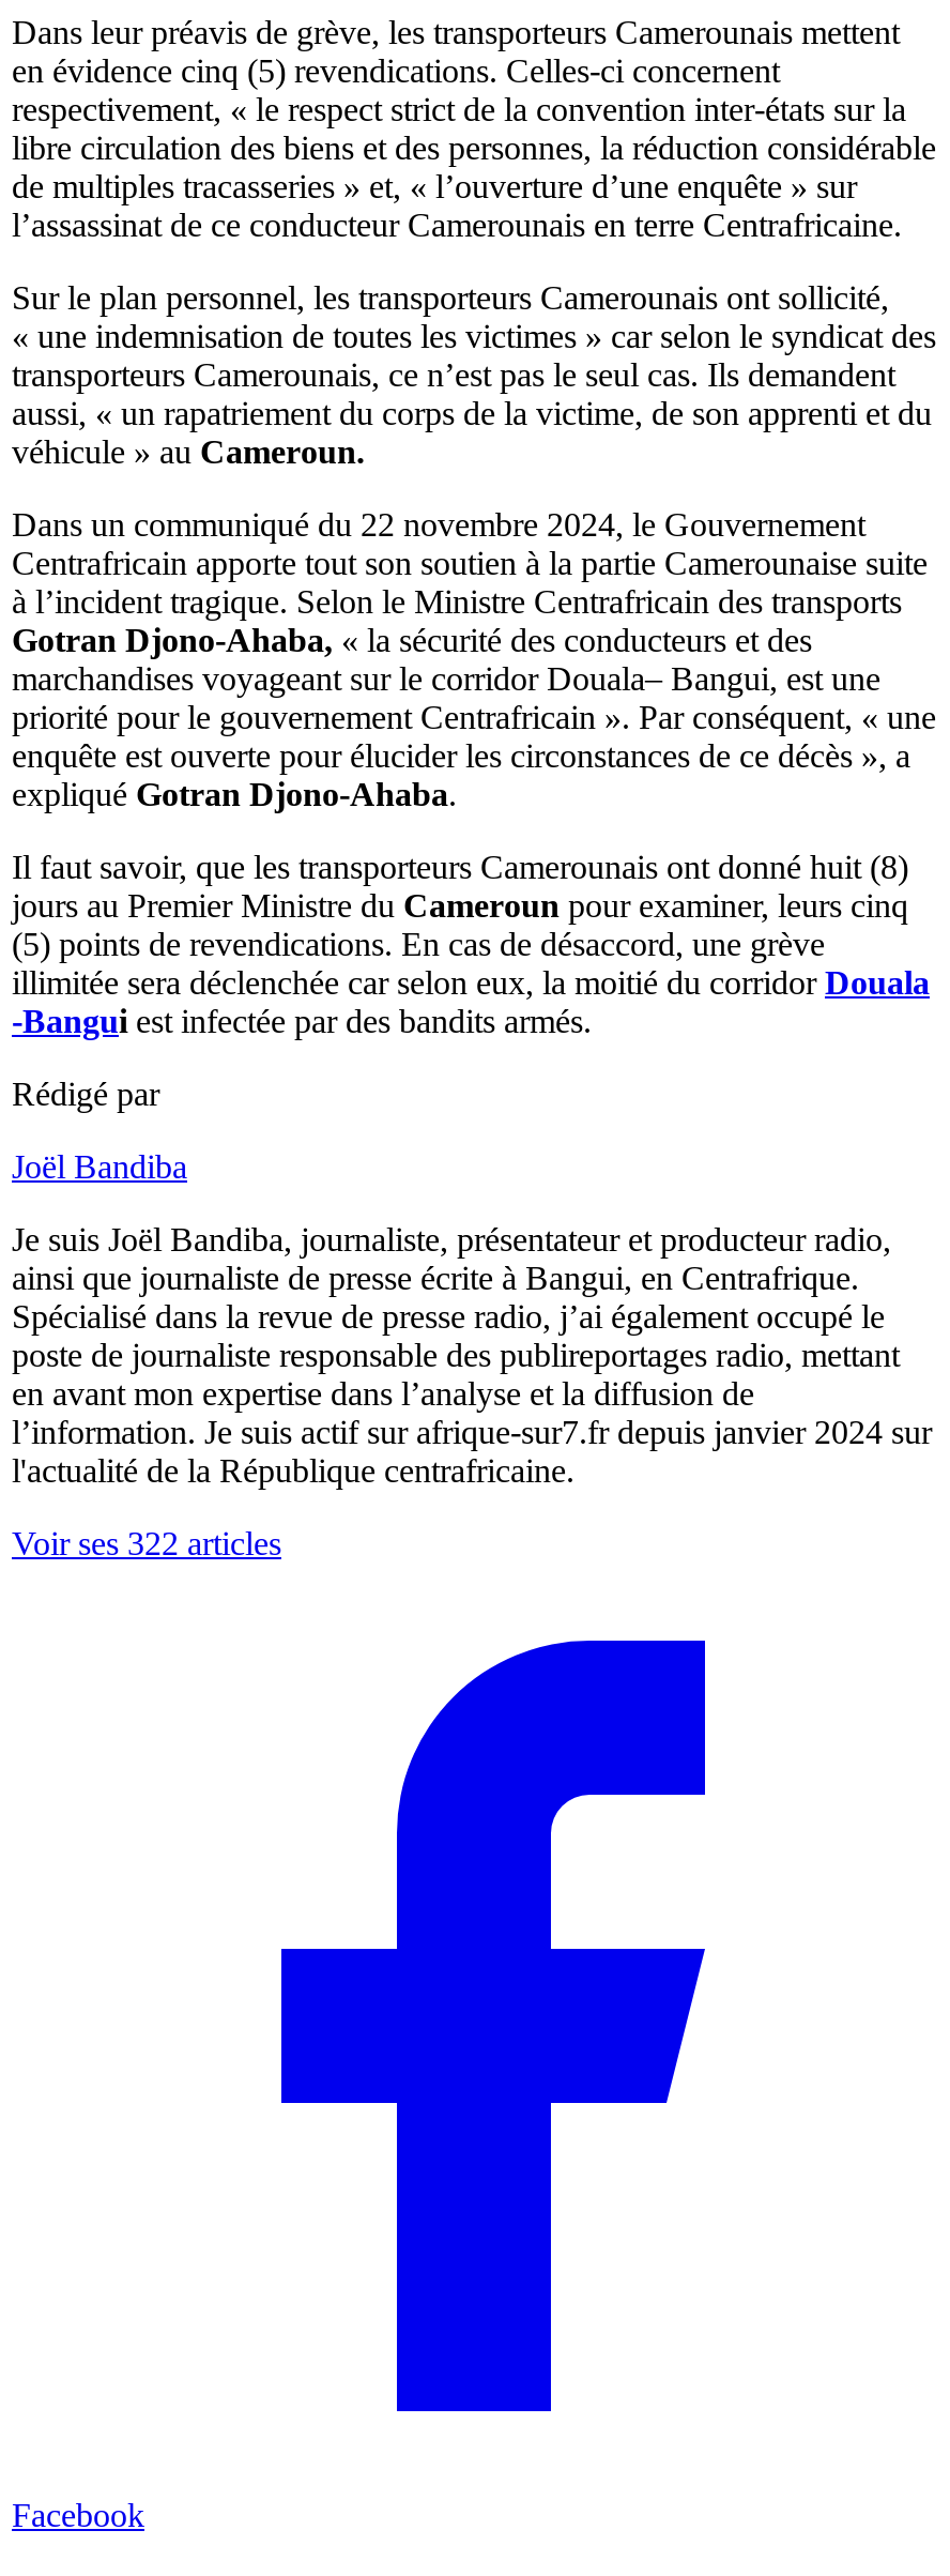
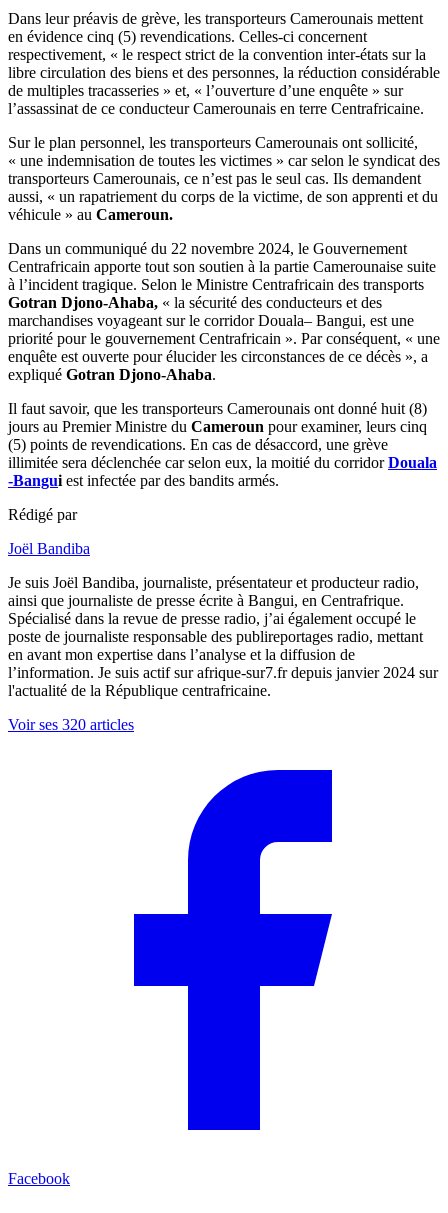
[12,1525,281,1561] Voir ses 322 articles -> [8,716,134,733] Voir ses 320 articles

